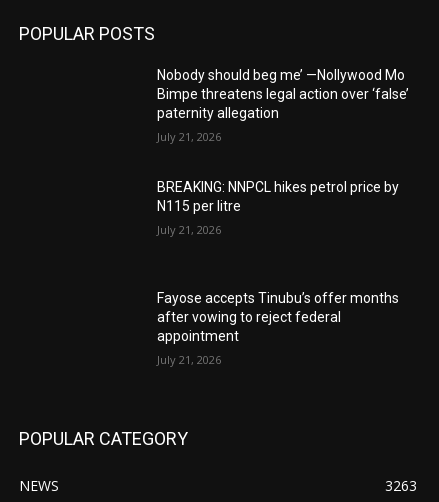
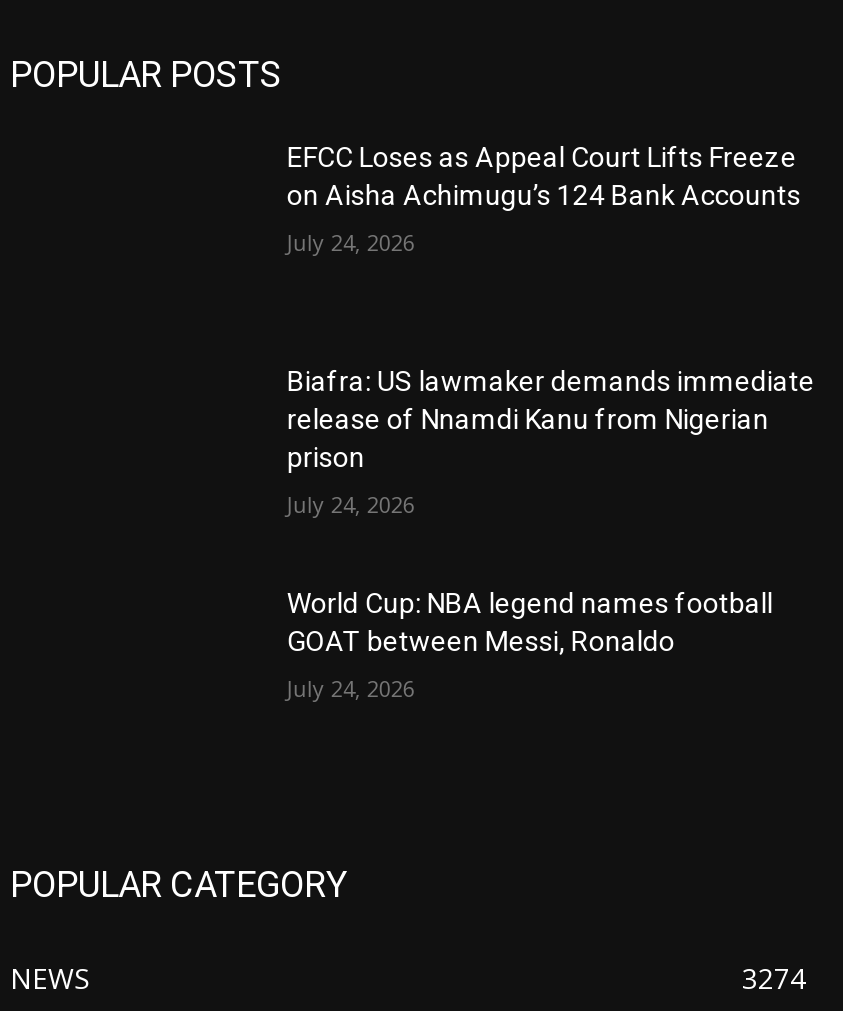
[157,67,409,121] Nobody should beg me’ —Nollywood Mo | Bimpe threatens legal action over ‘false’ | paternity allegation -> [287,141,801,211] EFCC Loses as Appeal Court Lifts Freeze | on Aisha Achimugu’s 124 Bank Accounts
[157,129,221,144] July 21, 2026 -> [287,227,415,257] July 24, 2026
[157,179,399,214] BREAKING: NNPCL hikes petrol price by | N115 per litre -> [287,364,815,472] Biafra: US lawmaker demands immediate | release of Nnamdi Kanu from Nigerian | prison
[157,222,221,237] July 21, 2026 -> [287,488,415,518] July 24, 2026
[157,290,399,344] Fayose accepts Tinubu’s offer months | after vowing to reject federal | appointment -> [287,588,773,658] World Cup: NBA legend names football | GOAT between Messi, Ronaldo
[157,352,221,367] July 21, 2026 -> [287,674,415,704] July 24, 2026
[385,476,417,495] 3263 -> [742,959,806,997] 3274

